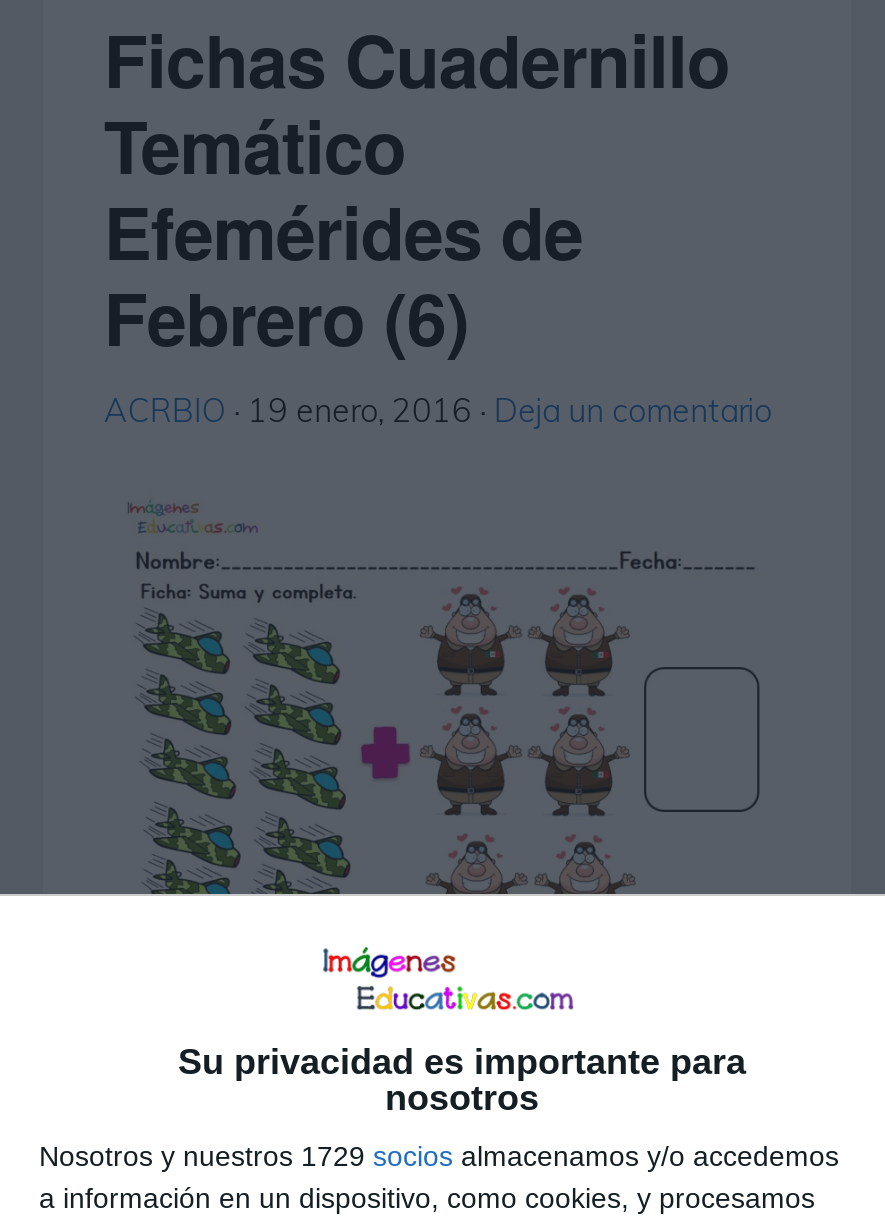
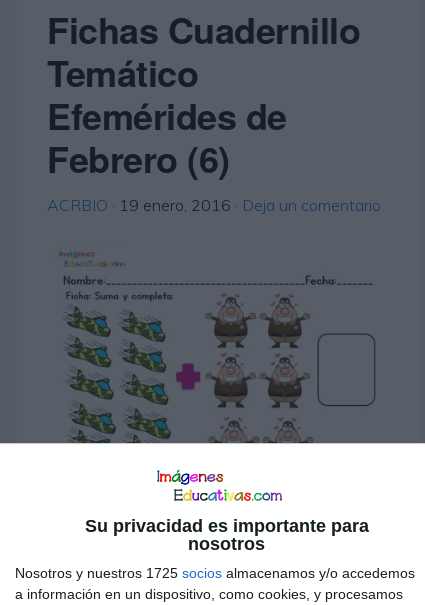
[39,1139,839,1171] Nosotros y nuestros 1729 socios almacenamos y/o accedemos -> [15,565,415,581] Nosotros y nuestros 1725 socios almacenamos y/o accedemos

